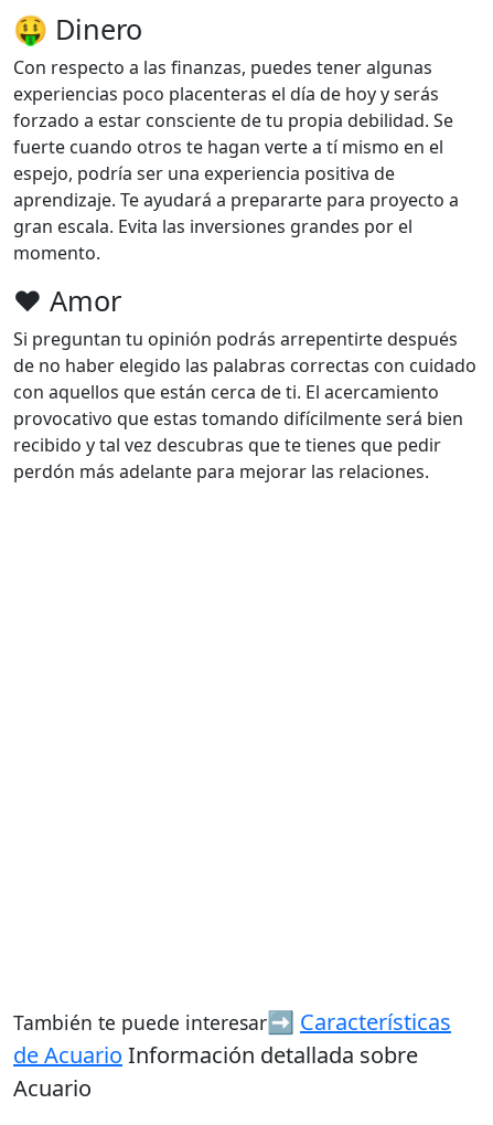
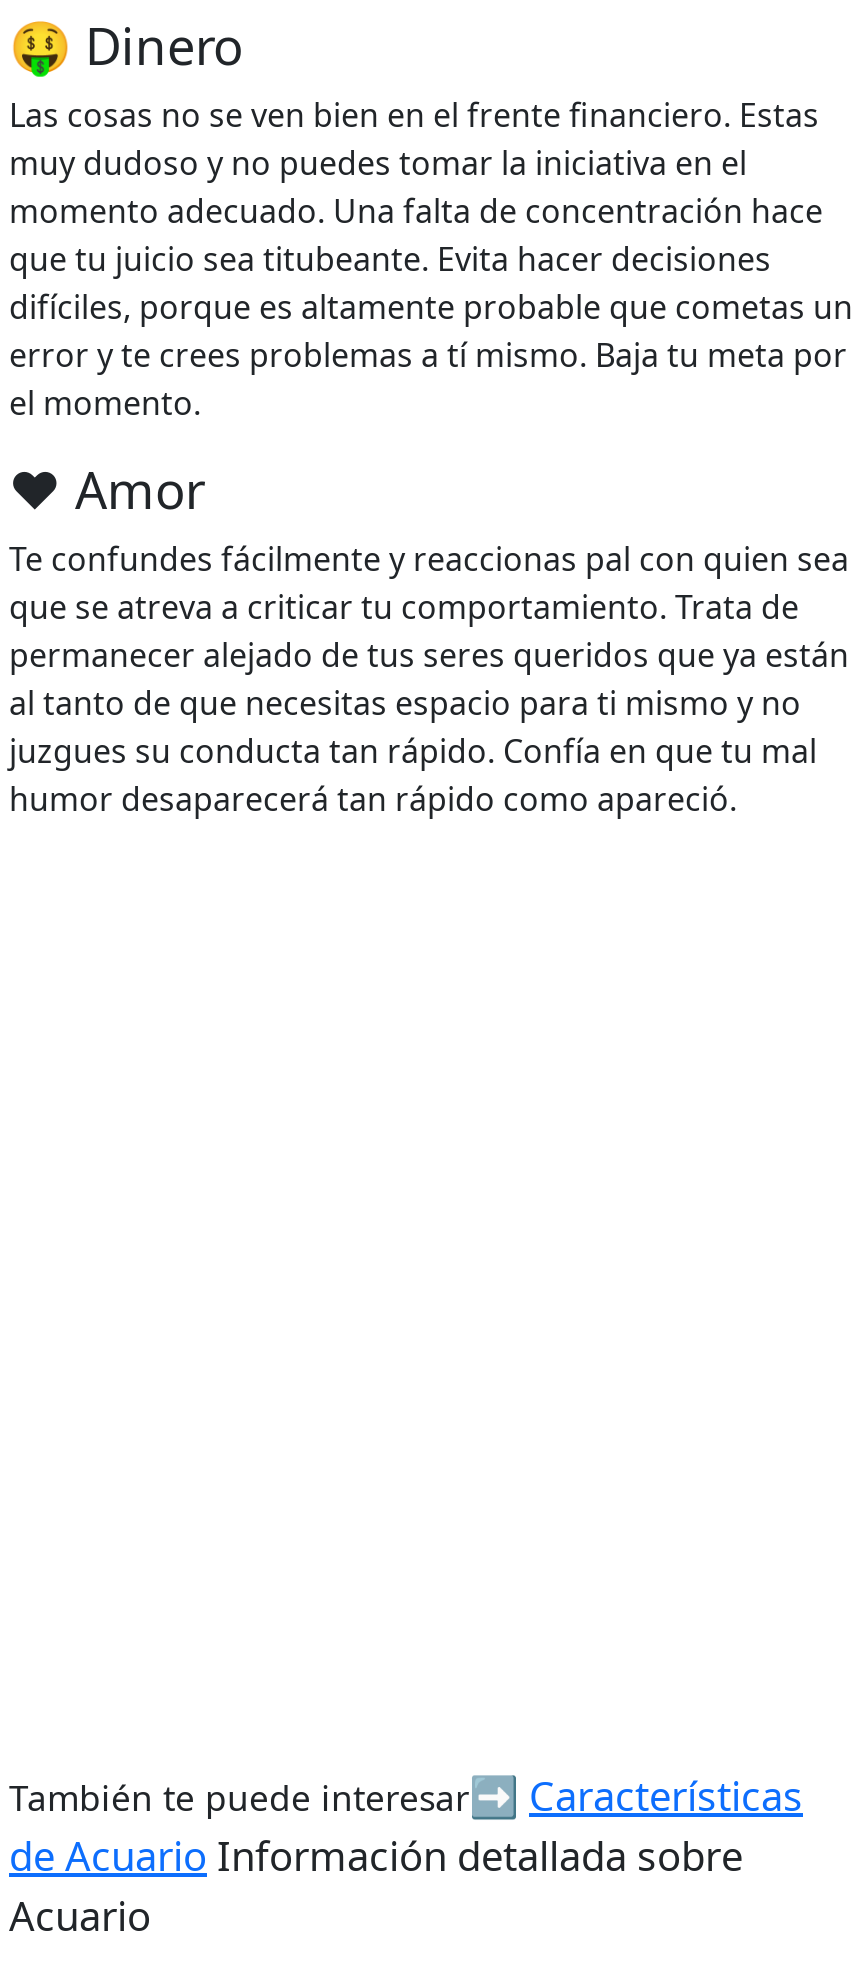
[13,55,459,265] Con respecto a las finanzas, puedes tener algunas | experiencias poco placenteras el día de hoy y serás | forzado a estar consciente de tu propia debilidad. Se | fuerte cuando otros te hagan verte a tí mismo en el | espejo, podría ser una experiencia positiva de | aprendizaje. Te ayudará a prepararte para proyecto a | gran escala. Evita las inversiones grandes por el | momento. -> [9,93,853,425] Las cosas no se ven bien en el frente financiero. Estas | muy dudoso y no puedes tomar la iniciativa en el | momento adecuado. Una falta de concentración hace | que tu juicio sea titubeante. Evita hacer decisiones | difíciles, porque es altamente probable que cometas un | error y te crees problemas a tí mismo. Baja tu meta por | el momento.
[13,327,476,484] Si preguntan tu opinión podrás arrepentirte después | de no haber elegido las palabras correctas con cuidado | con aquellos que están cerca de ti. El acercamiento | provocativo que estas tomando difícilmente será bien | recibido y tal vez descubras que te tienes que pedir | perdón más adelante para mejorar las relaciones. -> [9,537,849,821] Te confundes fácilmente y reaccionas pal con quien sea | que se atreva a criticar tu comportamiento. Trata de | permanecer alejado de tus seres queridos que ya están | al tanto de que necesitas espacio para ti mismo y no | juzgues su conducta tan rápido. Confía en que tu mal | humor desaparecerá tan rápido como apareció.

